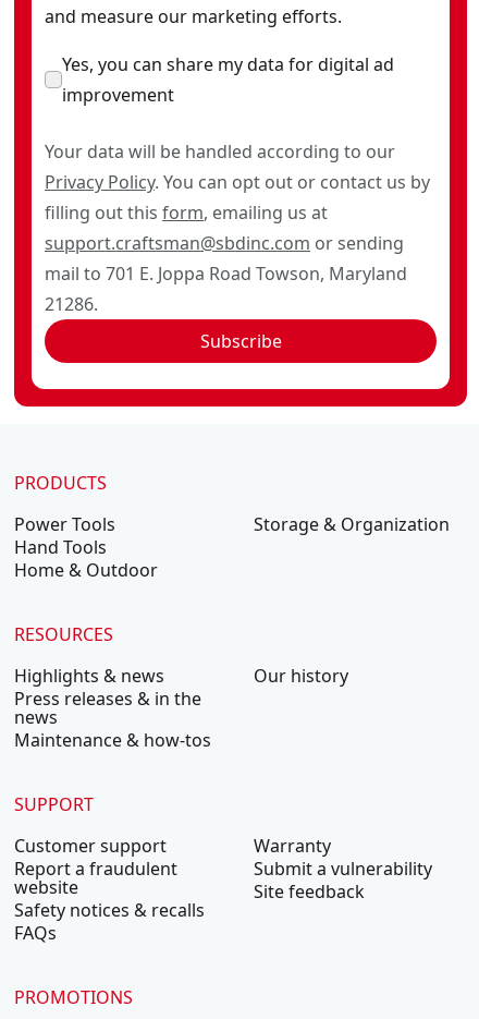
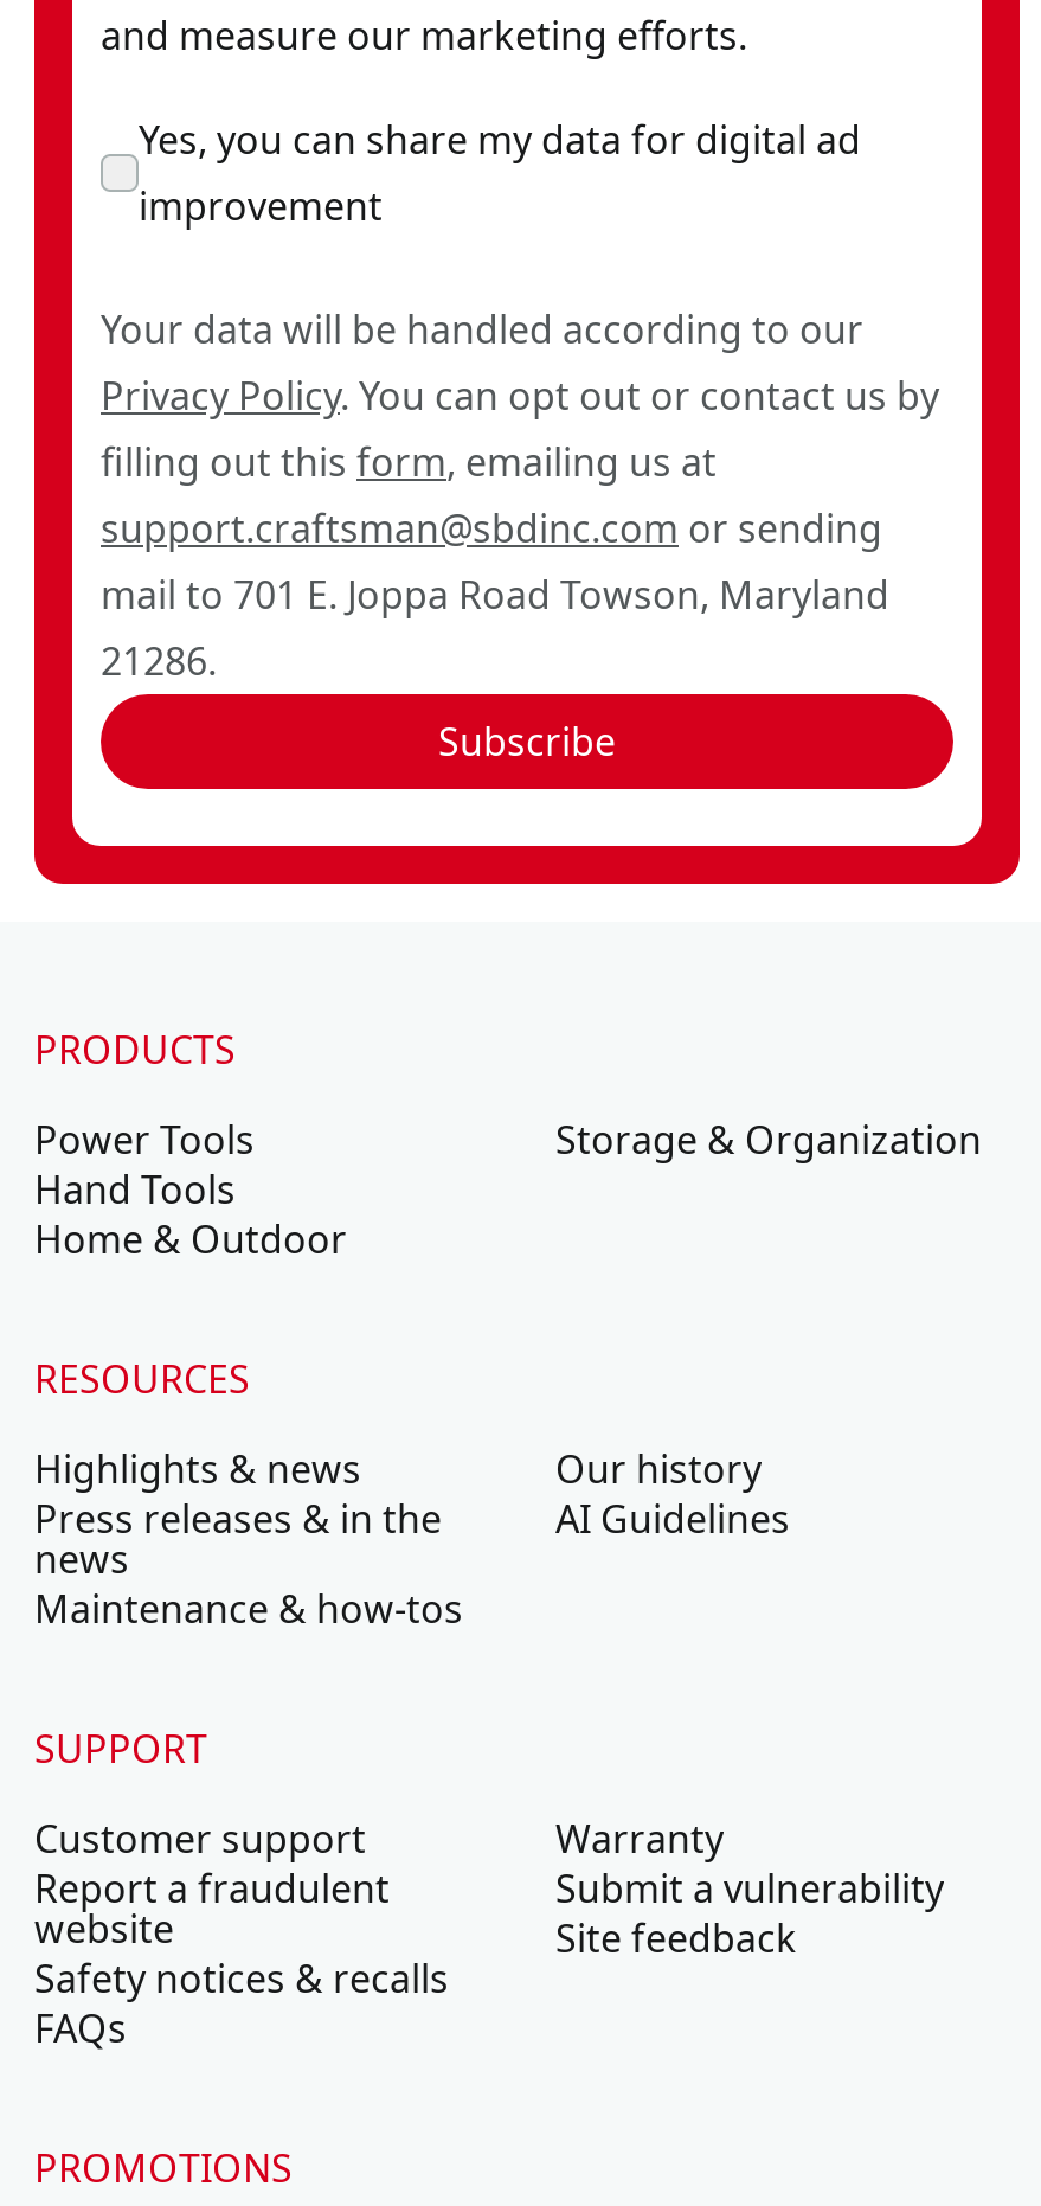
none -> [555,1493,790,1545] AI Guidelines

